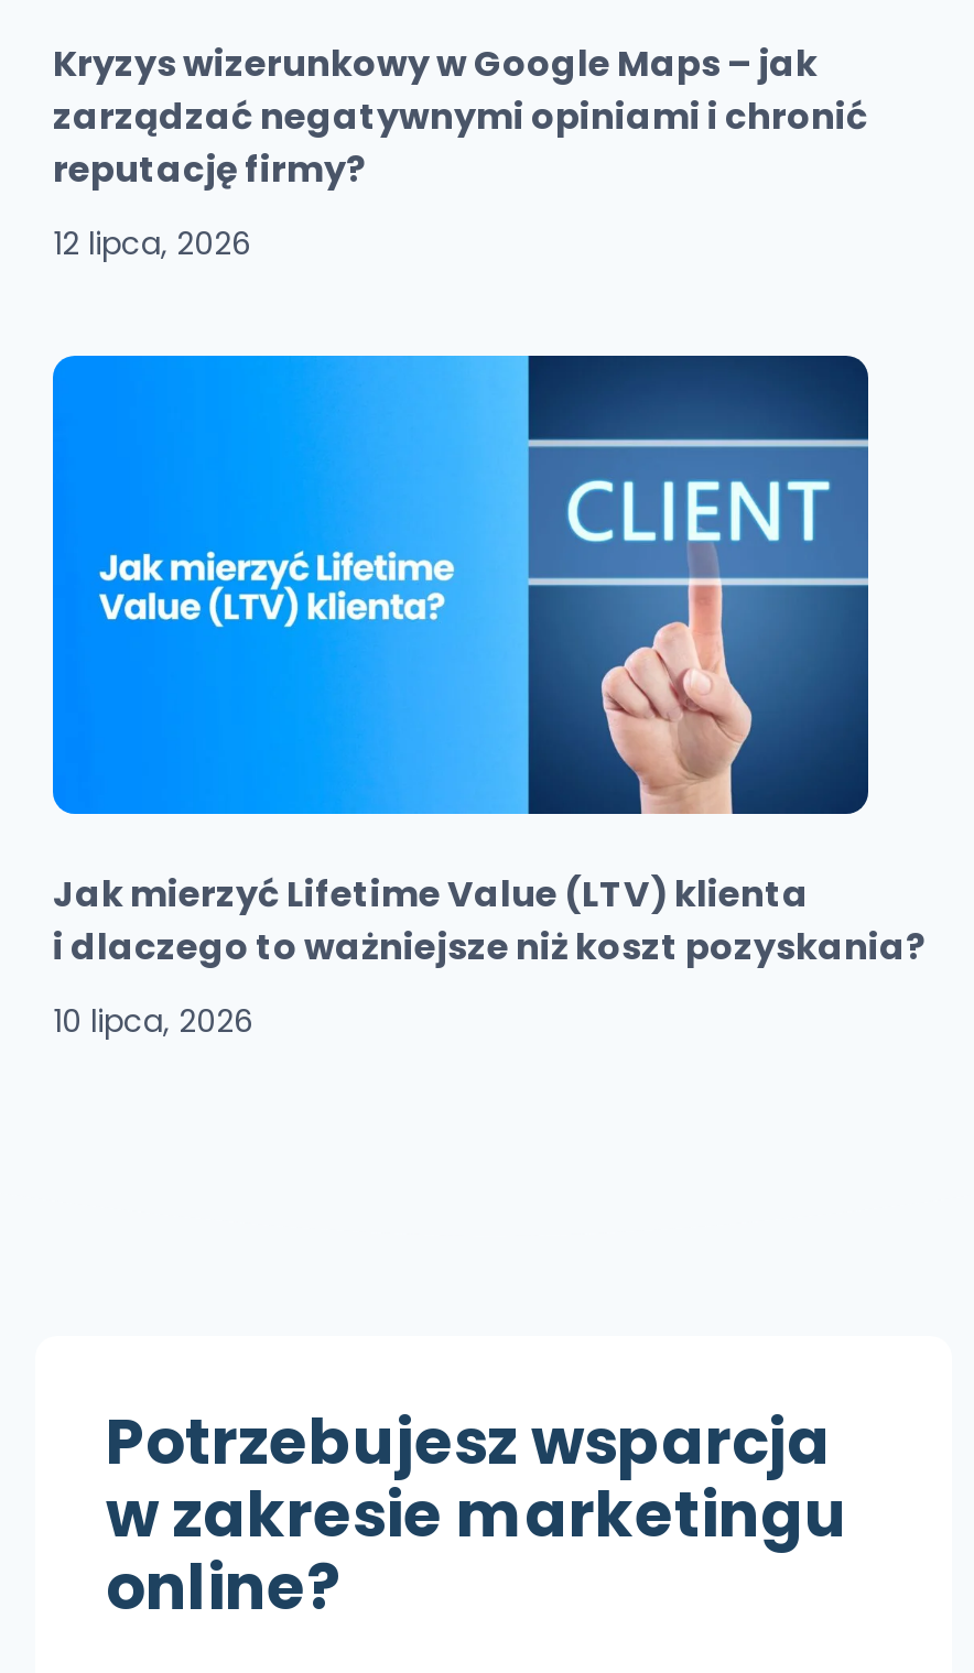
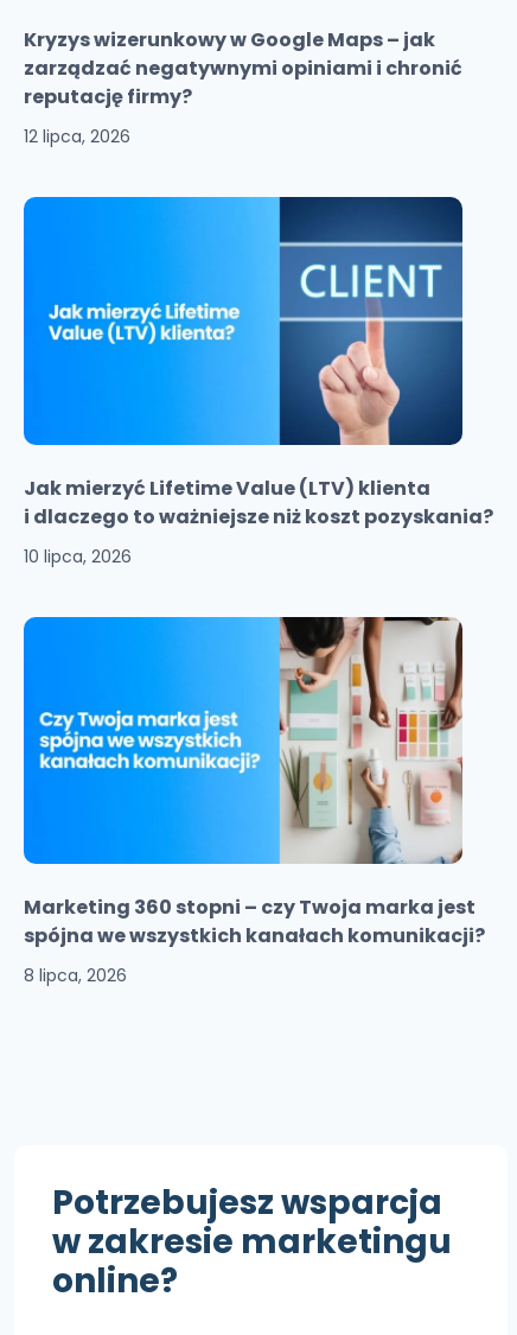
none -> [24,616,485,987] [image] | Marketing 360 stopni – czy Twoja marka jest | spójna we wszystkich kanałach komunikacji? | 8 lipca, 2026
none -> [38,710,261,774] [image]

